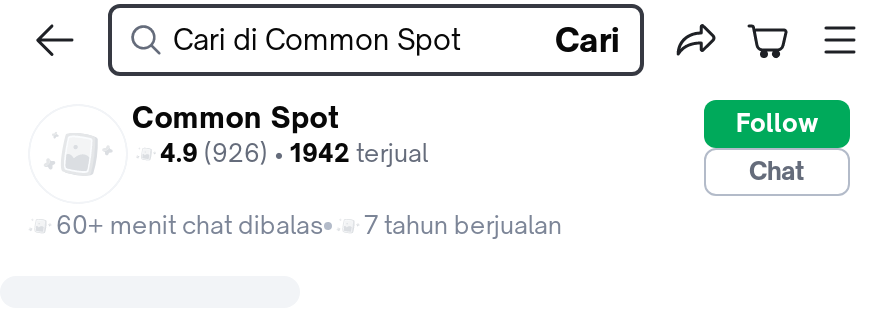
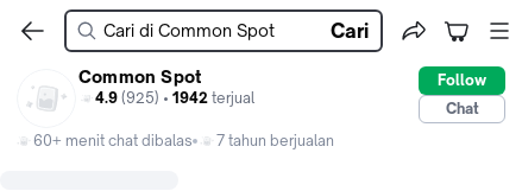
[160,138,428,168] 4.9 (926) • 1942 terjual -> [95,89,254,107] 4.9 (925) • 1942 terjual

